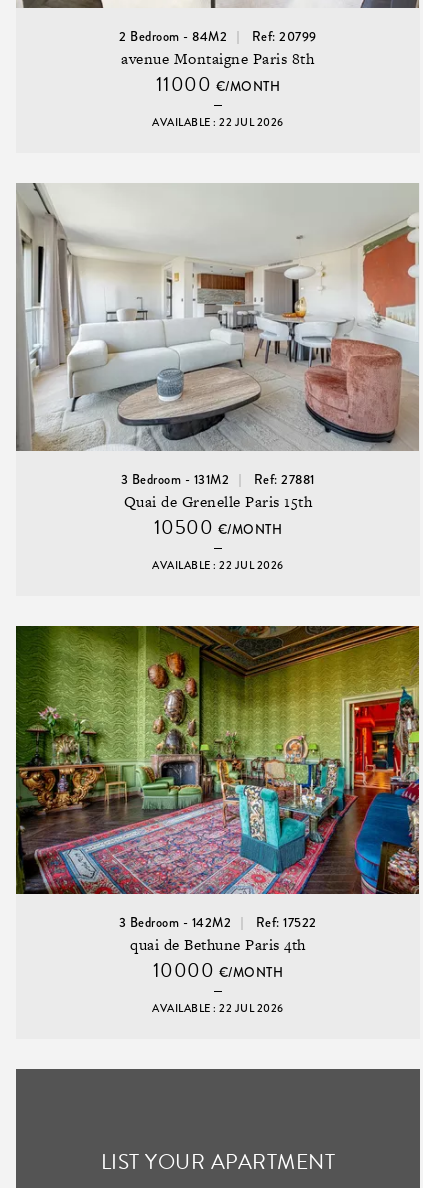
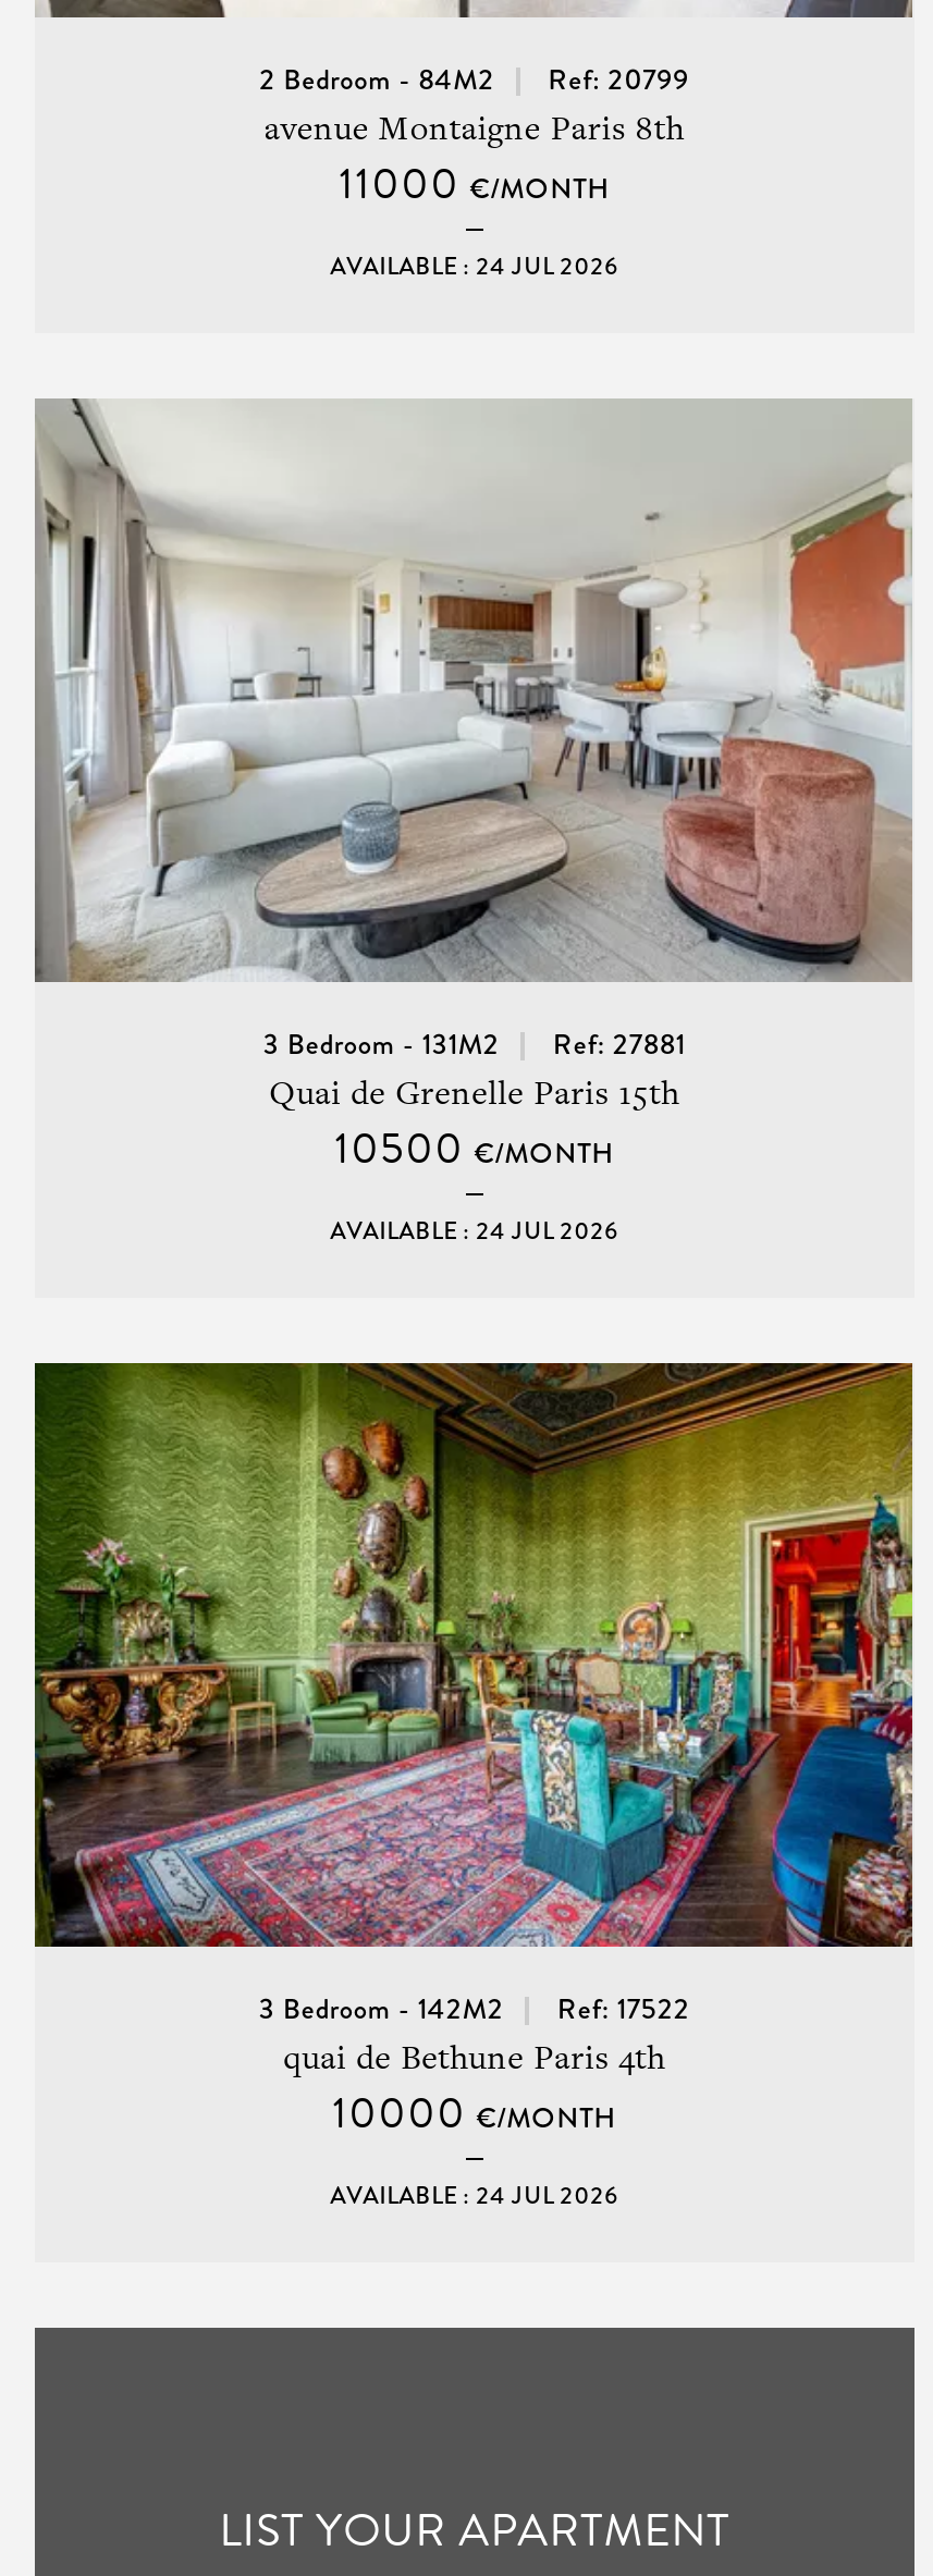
[152,114,284,129] AVAILABLE : 22 JUL 2026 -> [330,249,619,282] AVAILABLE : 24 JUL 2026
[152,557,284,572] AVAILABLE : 22 JUL 2026 -> [330,1214,619,1247] AVAILABLE : 24 JUL 2026
[152,1000,284,1015] AVAILABLE : 22 JUL 2026 -> [330,2179,619,2211] AVAILABLE : 24 JUL 2026

